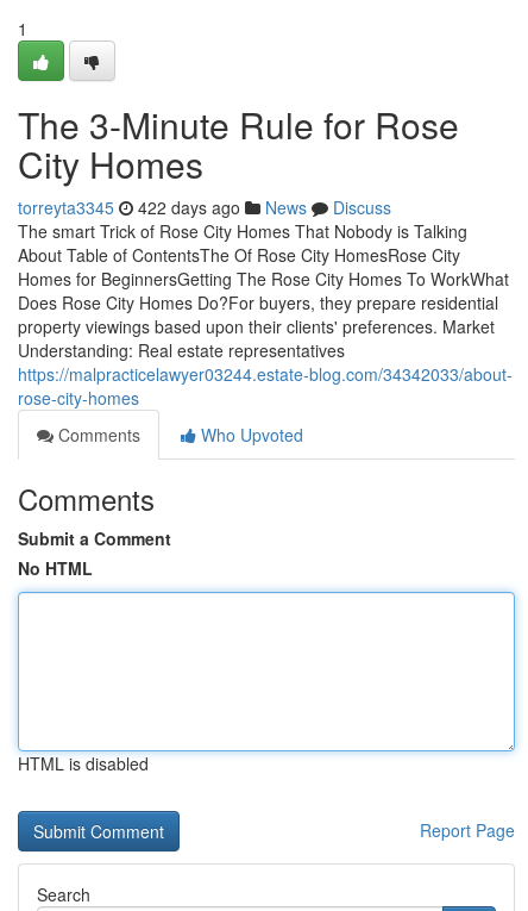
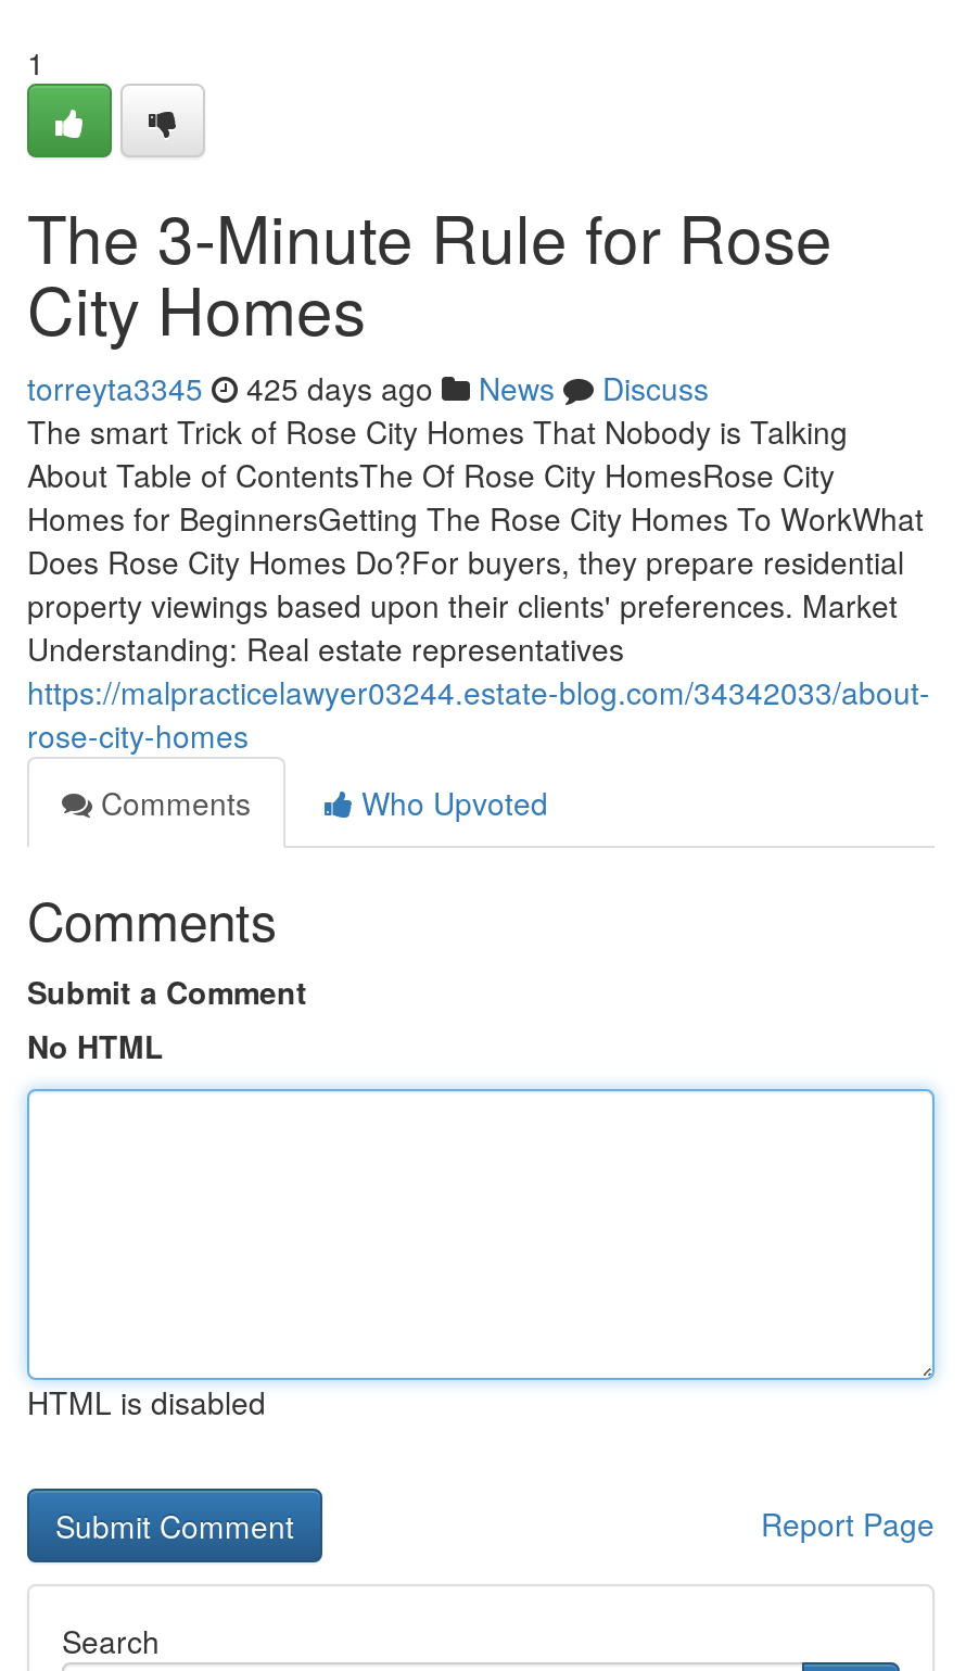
[18,195,391,219] torreyta3345 422 days ago News Discuss -> [27,366,709,409] torreyta3345 425 days ago News Discuss

